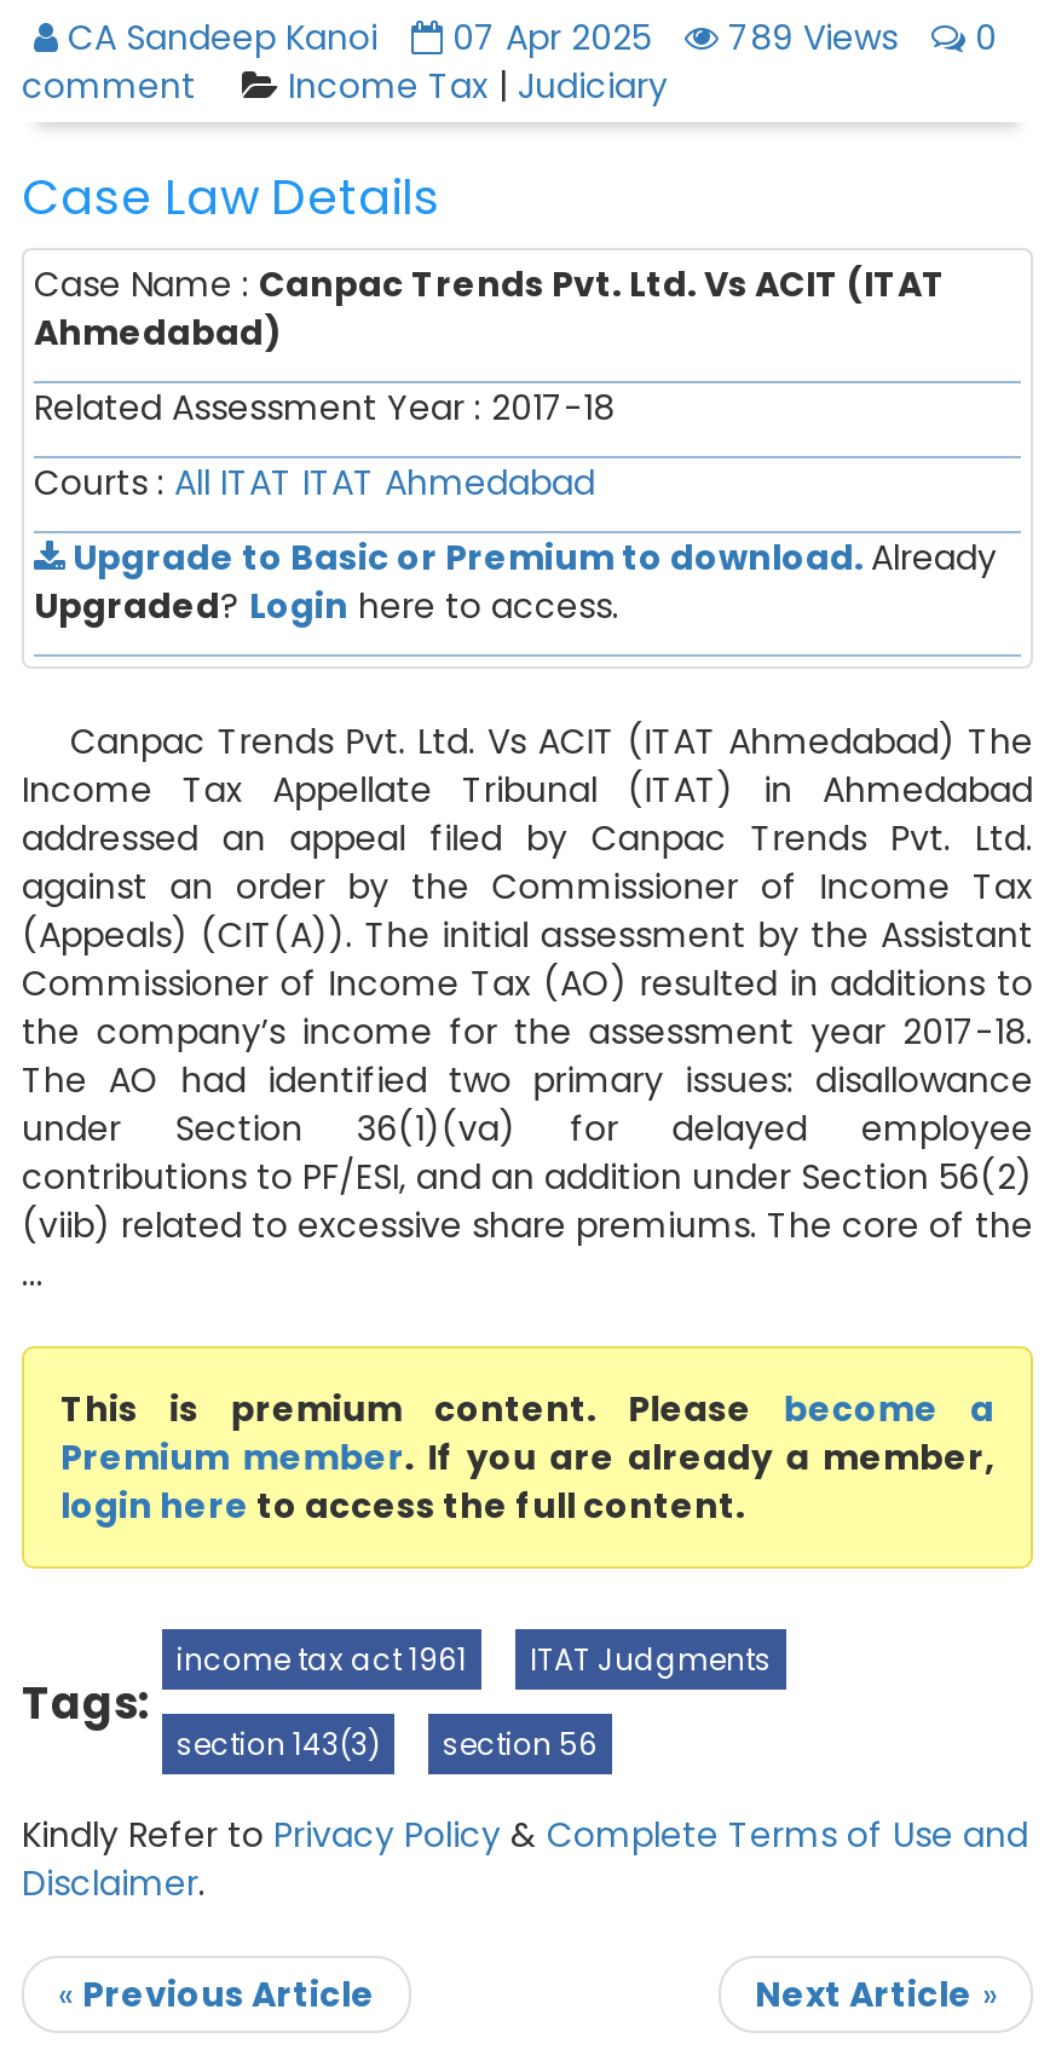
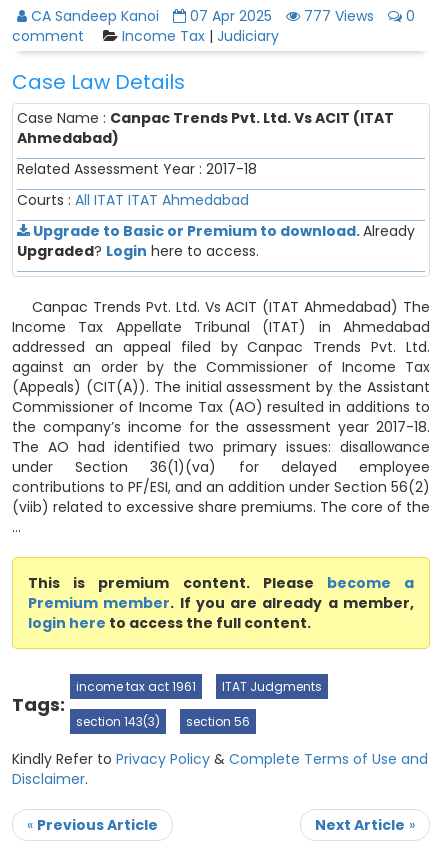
[58,13,997,62] CA Sandeep Kanoi 07 Apr 2025 789 Views 0 -> [27,6,415,26] CA Sandeep Kanoi 07 Apr 2025 777 Views 0

